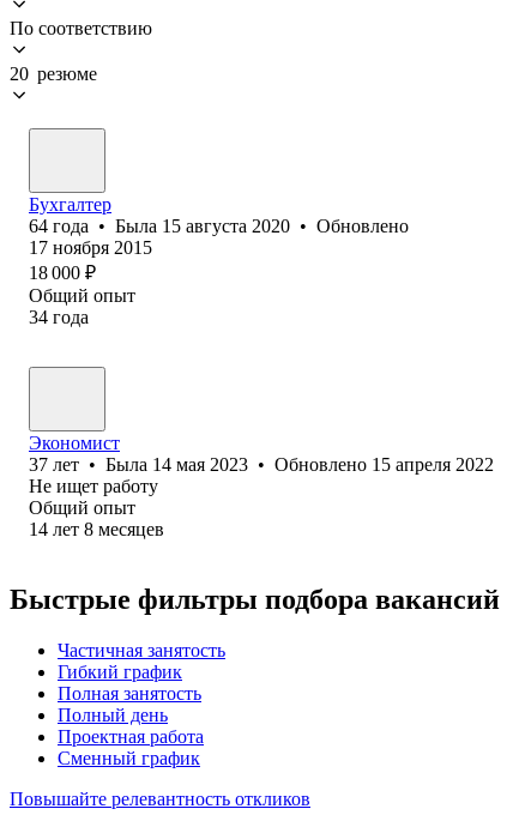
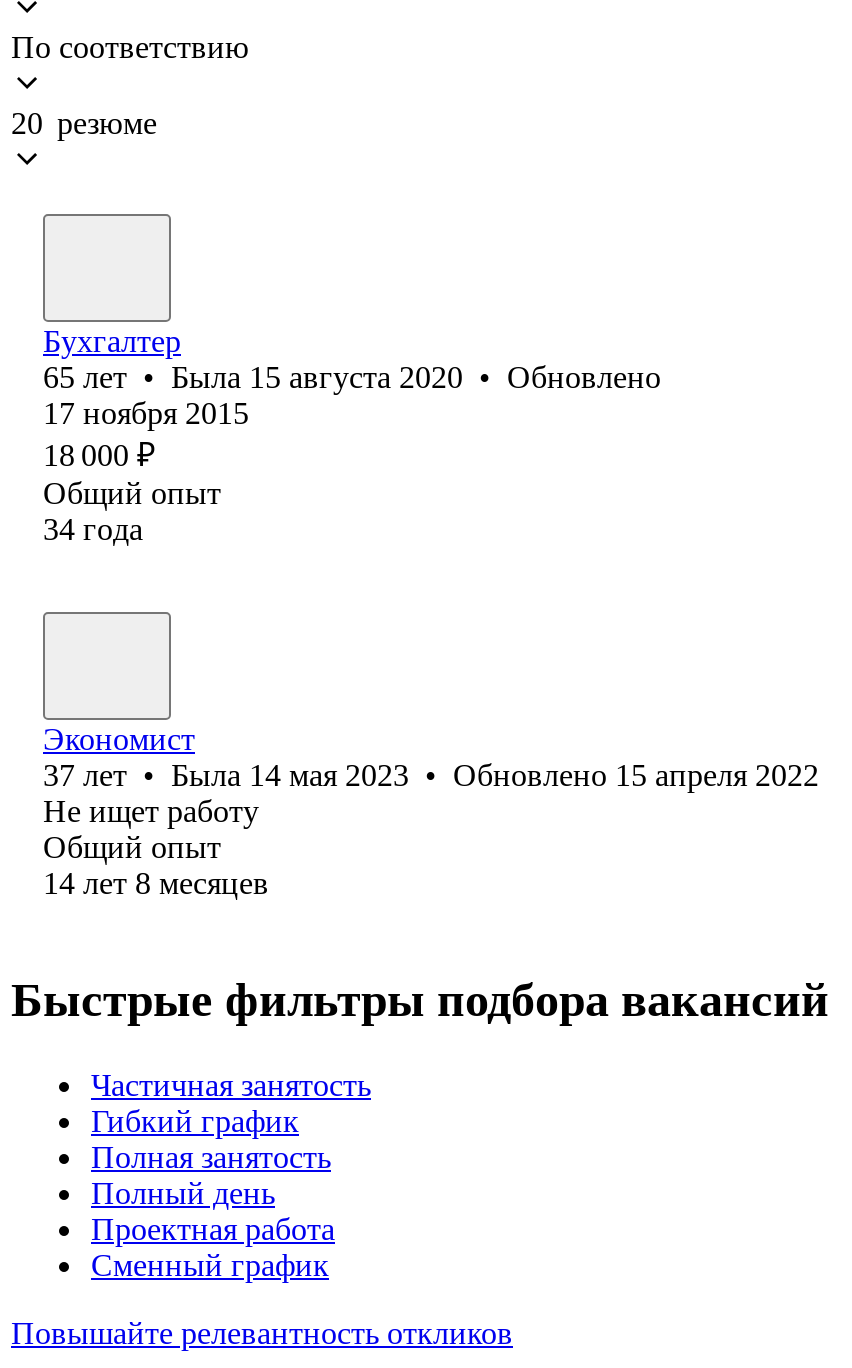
[29,216,409,236] 64 года • Была 15 августа 2020 • Обновлено -> [43,360,661,394] 65 лет • Была 15 августа 2020 • Обновлено

